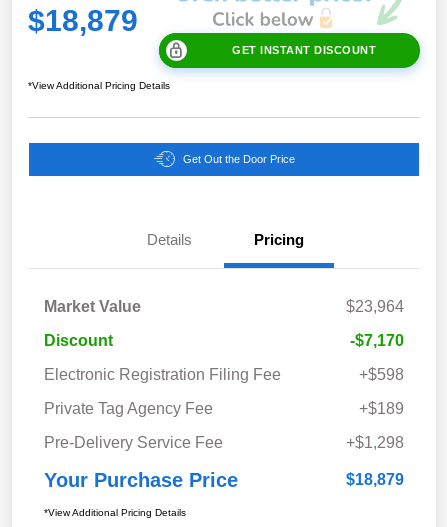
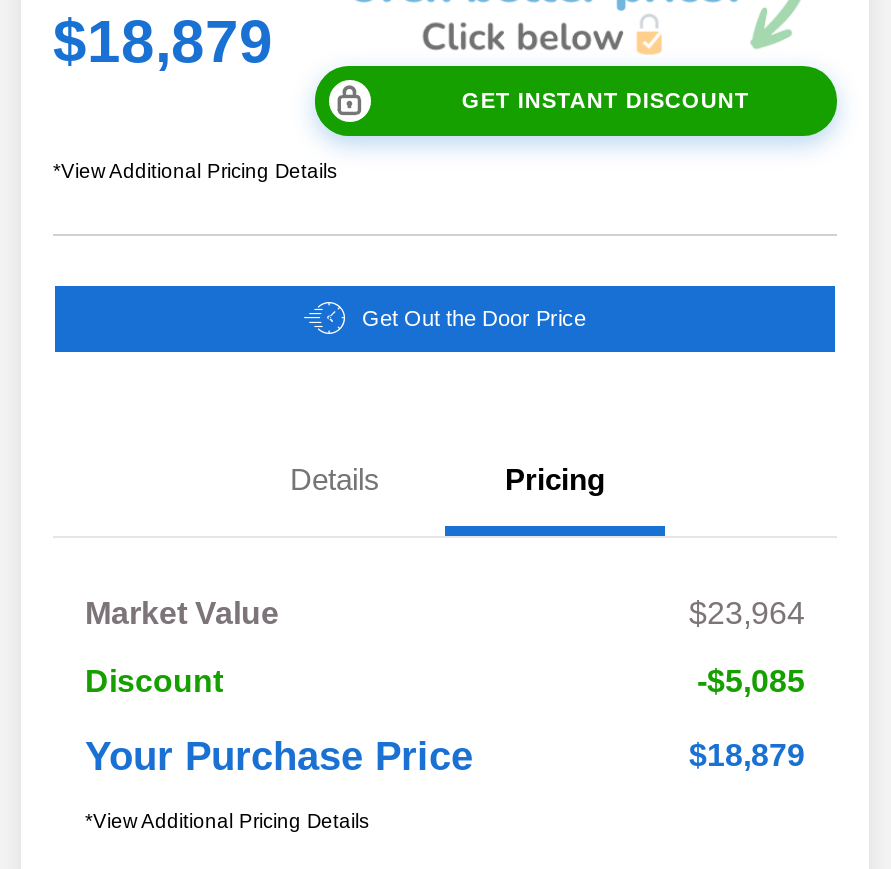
[44,331,404,450] -$7,170 | Electronic Registration Filing Fee | +$598 | Private Tag Agency Fee | +$189 | Pre-Delivery Service Fee | +$1,298 -> [697,663,805,697] -$5,085

